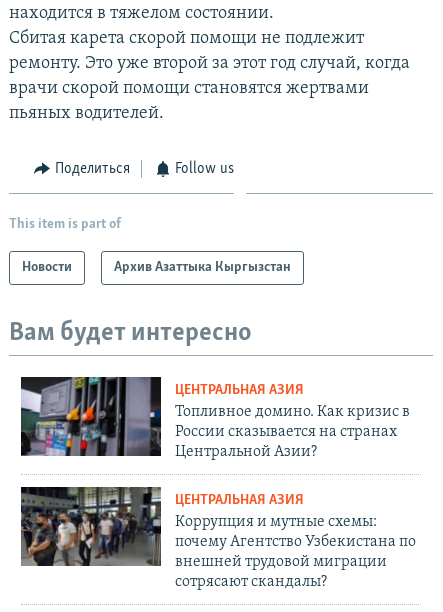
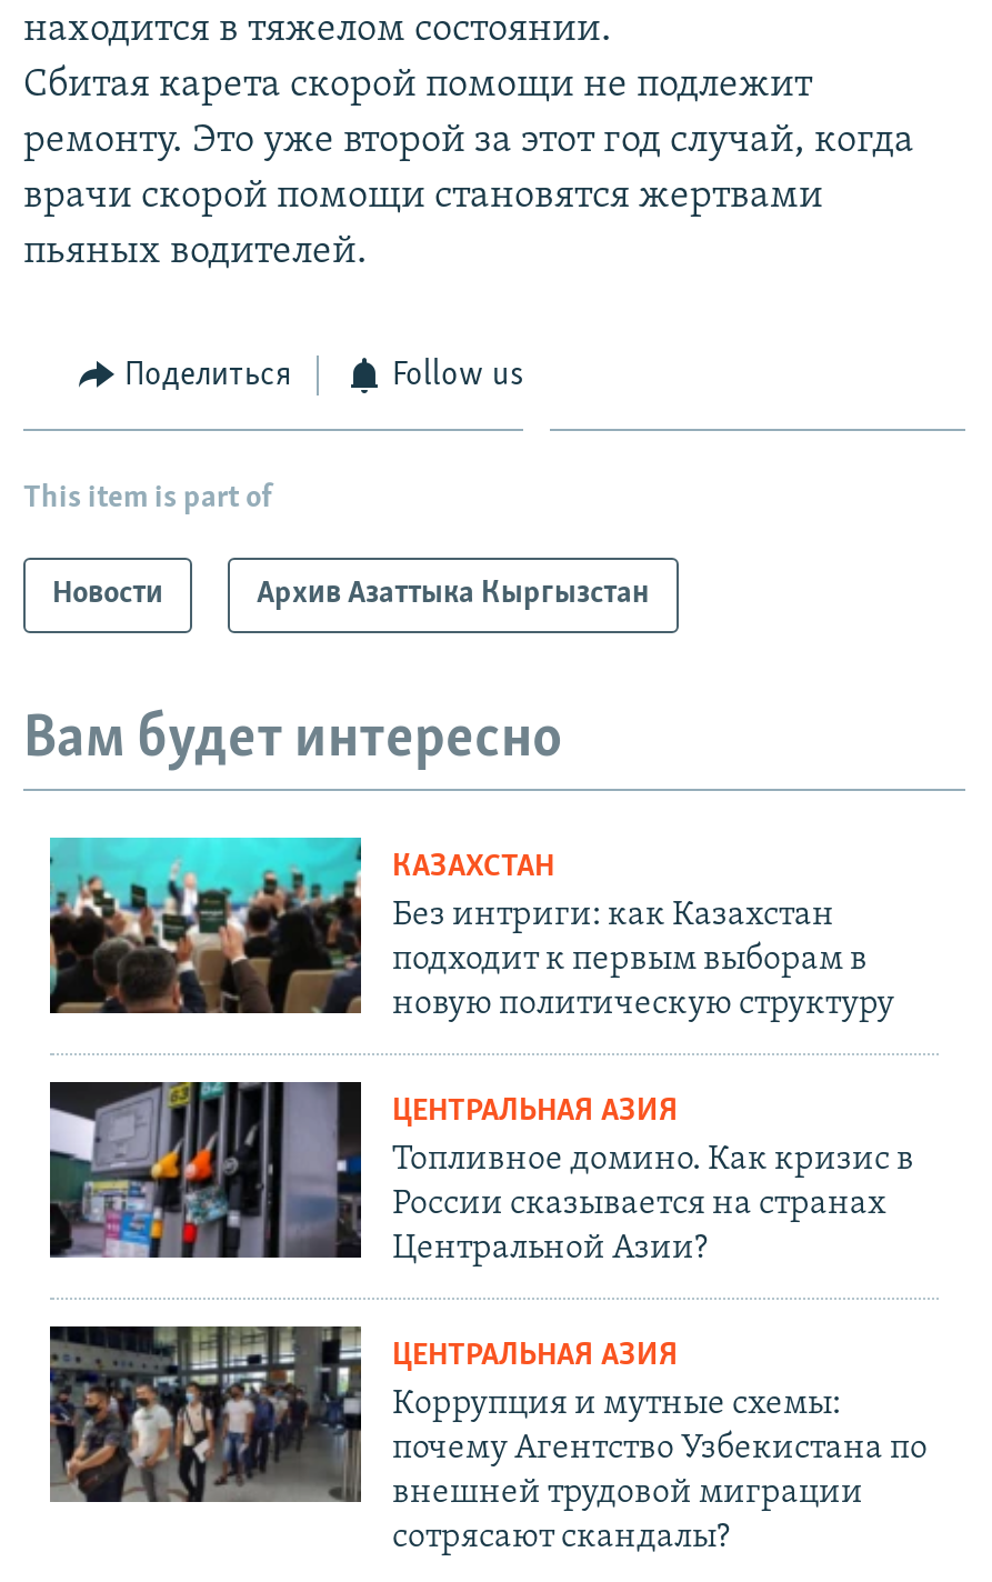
none -> [48,835,894,1022] [image] | КАЗАХСТАН | Без интриги: как Казахстан | подходит к первым выборам в | новую политическую структуру

